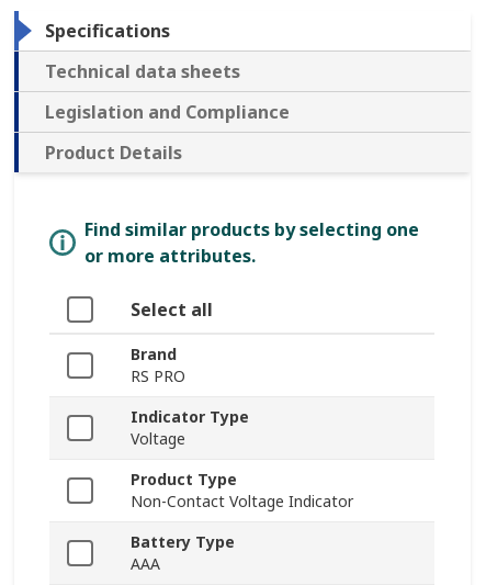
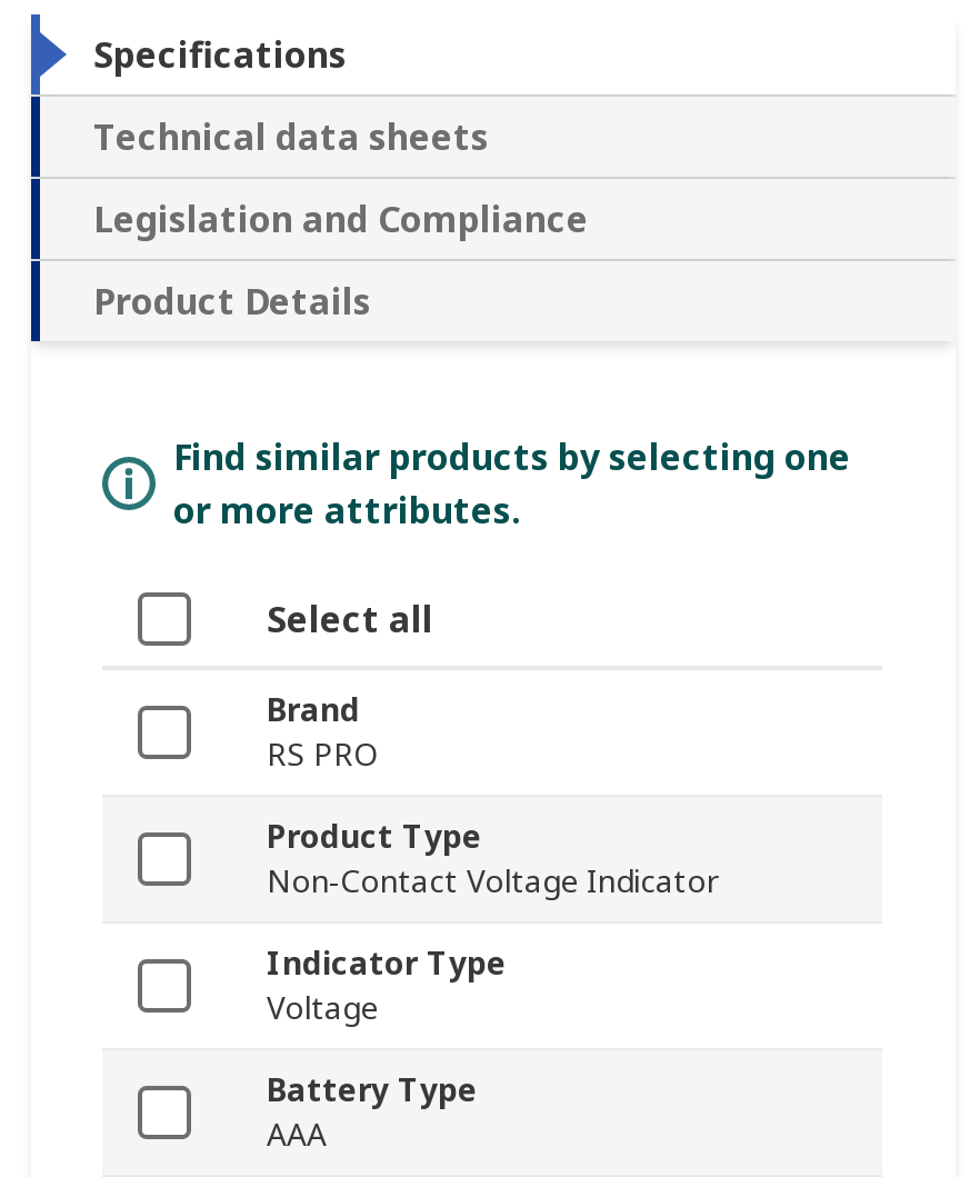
moved [131,406,249,449] -> [267,941,507,1028]: Indicator Type | Voltage
moved [131,468,353,511] -> [267,814,718,901]: Product Type | Non-Contact Voltage Indicator

